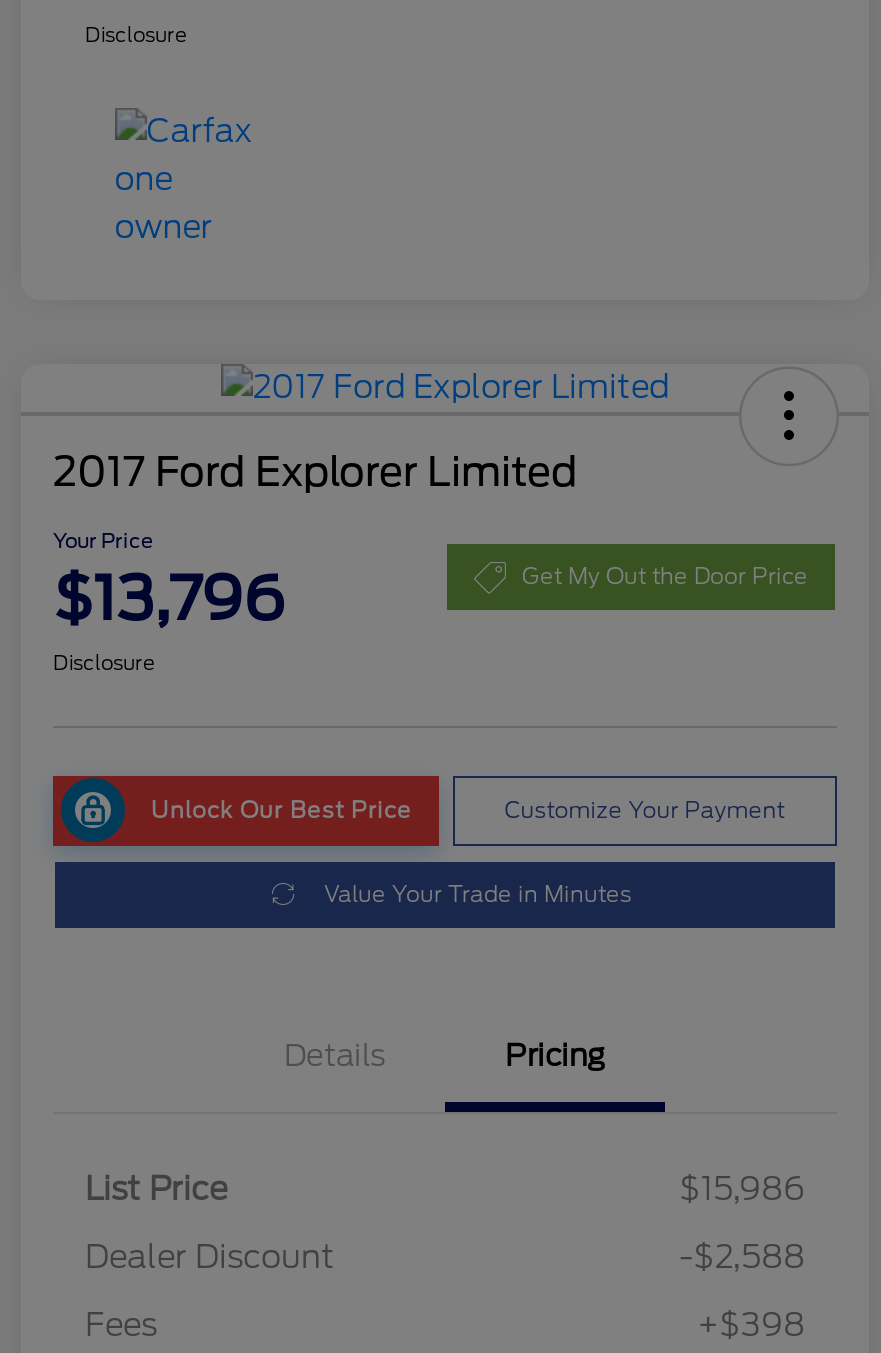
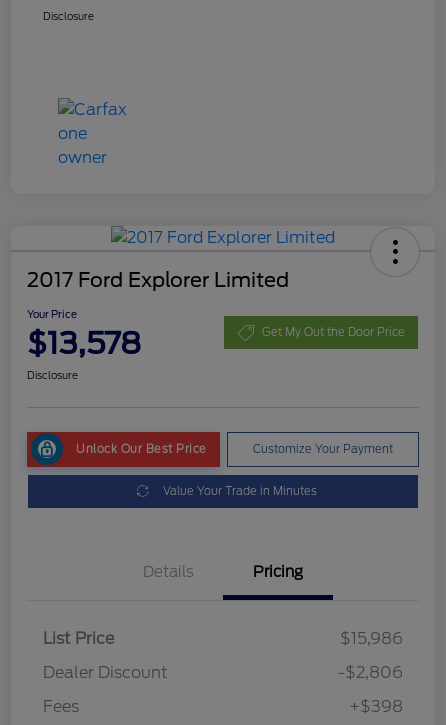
[53,562,285,634] $13,796 -> [27,325,141,361] $13,578
[679,1238,805,1276] -$2,588 -> [338,663,403,682] -$2,806

